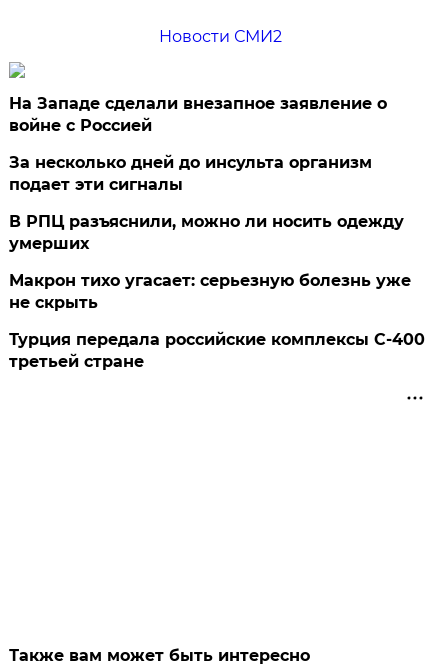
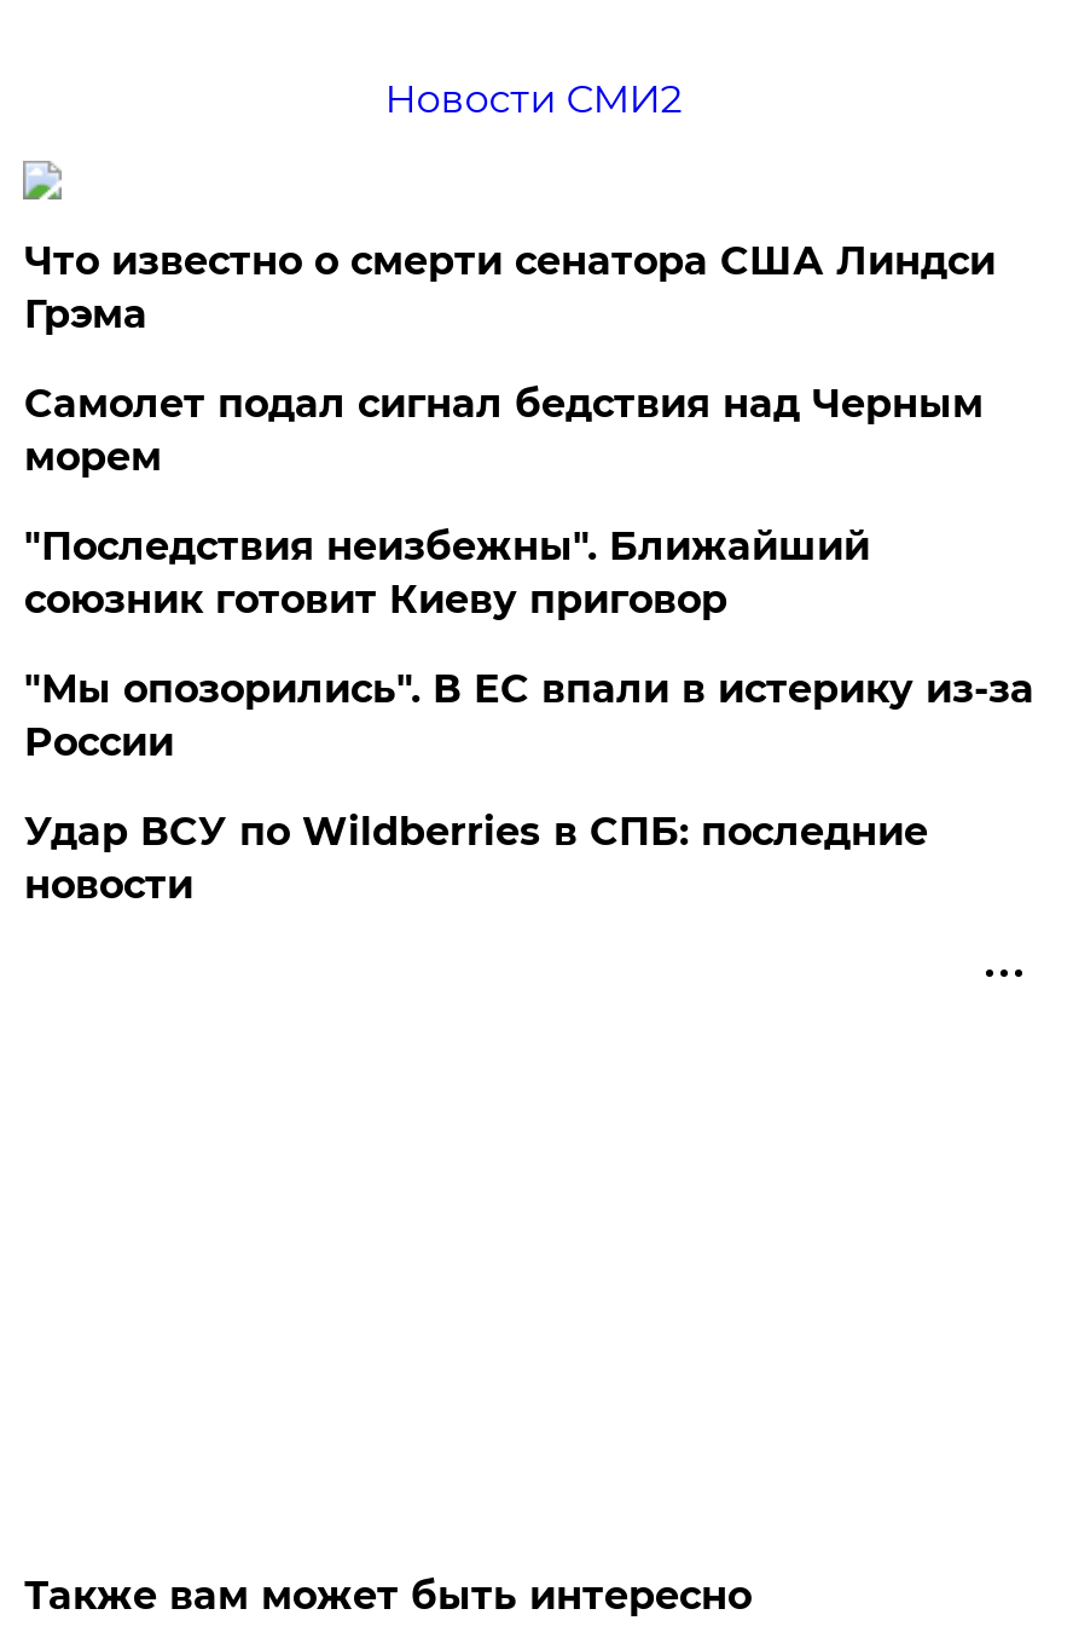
[9,94,387,135] На Западе сделали внезапное заявление о | войне с Россией -> [24,238,995,337] Что известно о смерти сенатора США Линдси | Грэма
[9,153,372,194] За несколько дней до инсульта организм | подает эти сигналы -> [24,381,983,480] Самолет подал сигнал бедствия над Черным | морем
[9,212,404,253] В РПЦ разъяснили, можно ли носить одежду | умерших -> [24,523,870,622] "Последствия неизбежны". Ближайший | союзник готовит Киеву приговор
[9,271,411,312] Макрон тихо угасает: серьезную болезнь уже | не скрыть -> [24,666,1034,765] "Мы опозорились". В ЕС впали в истерику из-за | России
[9,330,425,371] Турция передала российские комплексы С-400 | третьей стране -> [24,809,928,908] Удар ВСУ по Wildberries в СПБ: последние | новости

